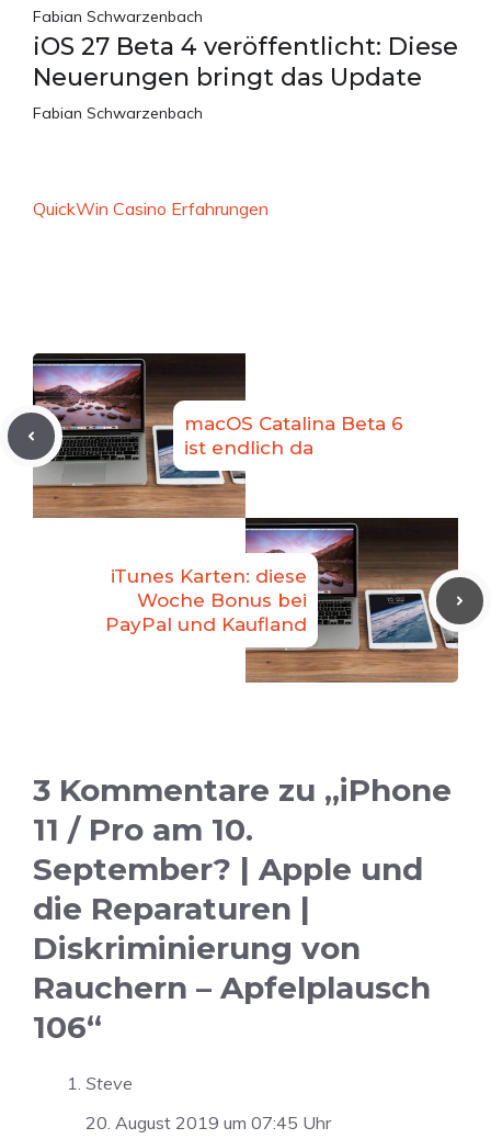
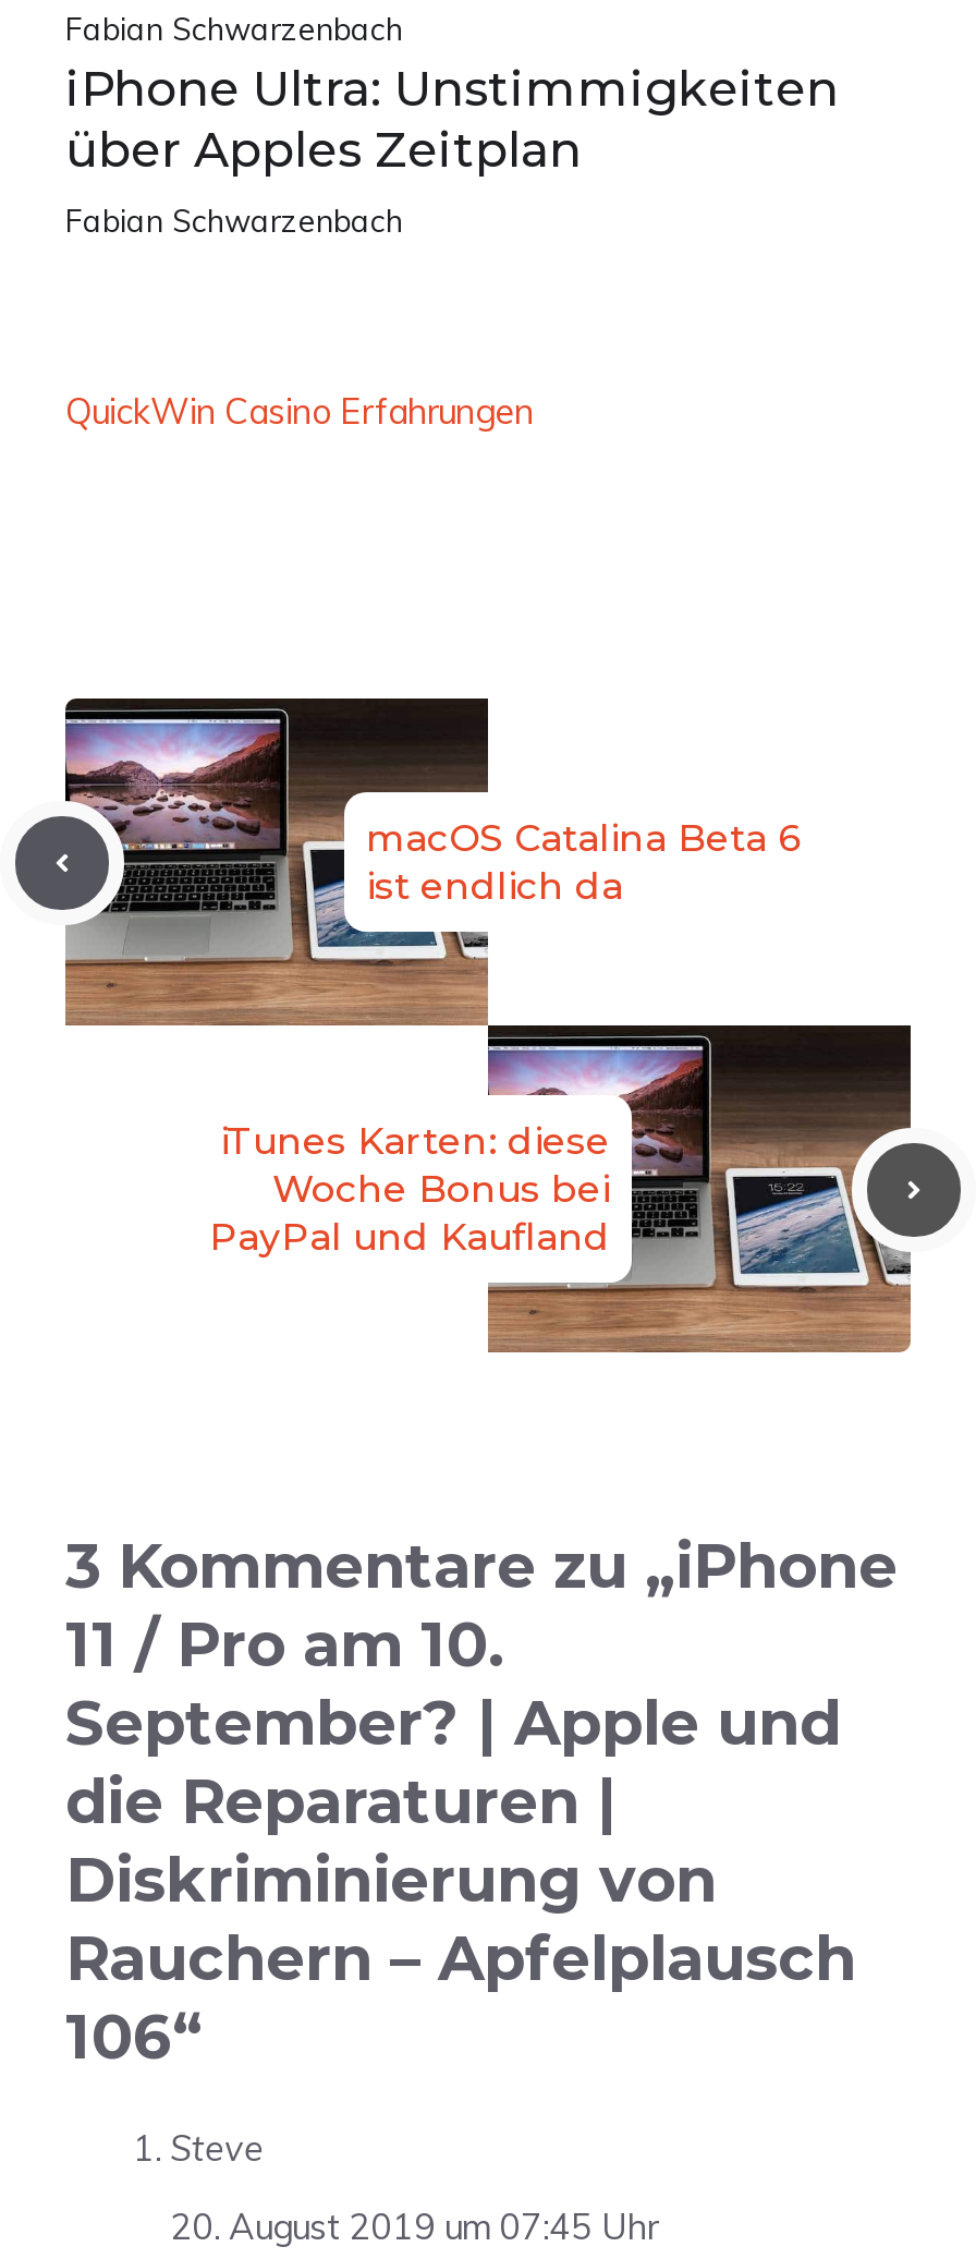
[33,32,458,92] iOS 27 Beta 4 veröffentlicht: Diese | Neuerungen bringt das Update -> [65,60,839,180] iPhone Ultra: Unstimmigkeiten | über Apples Zeitplan

